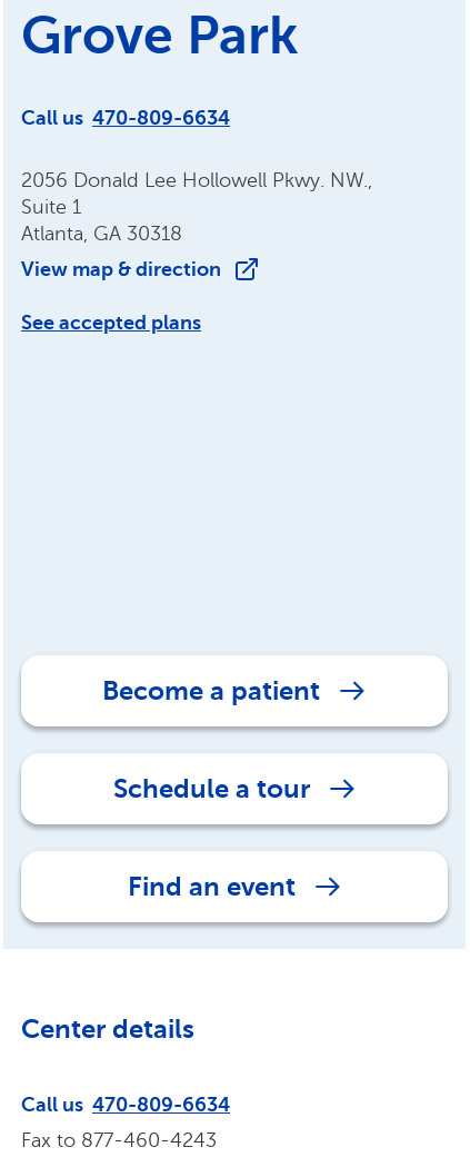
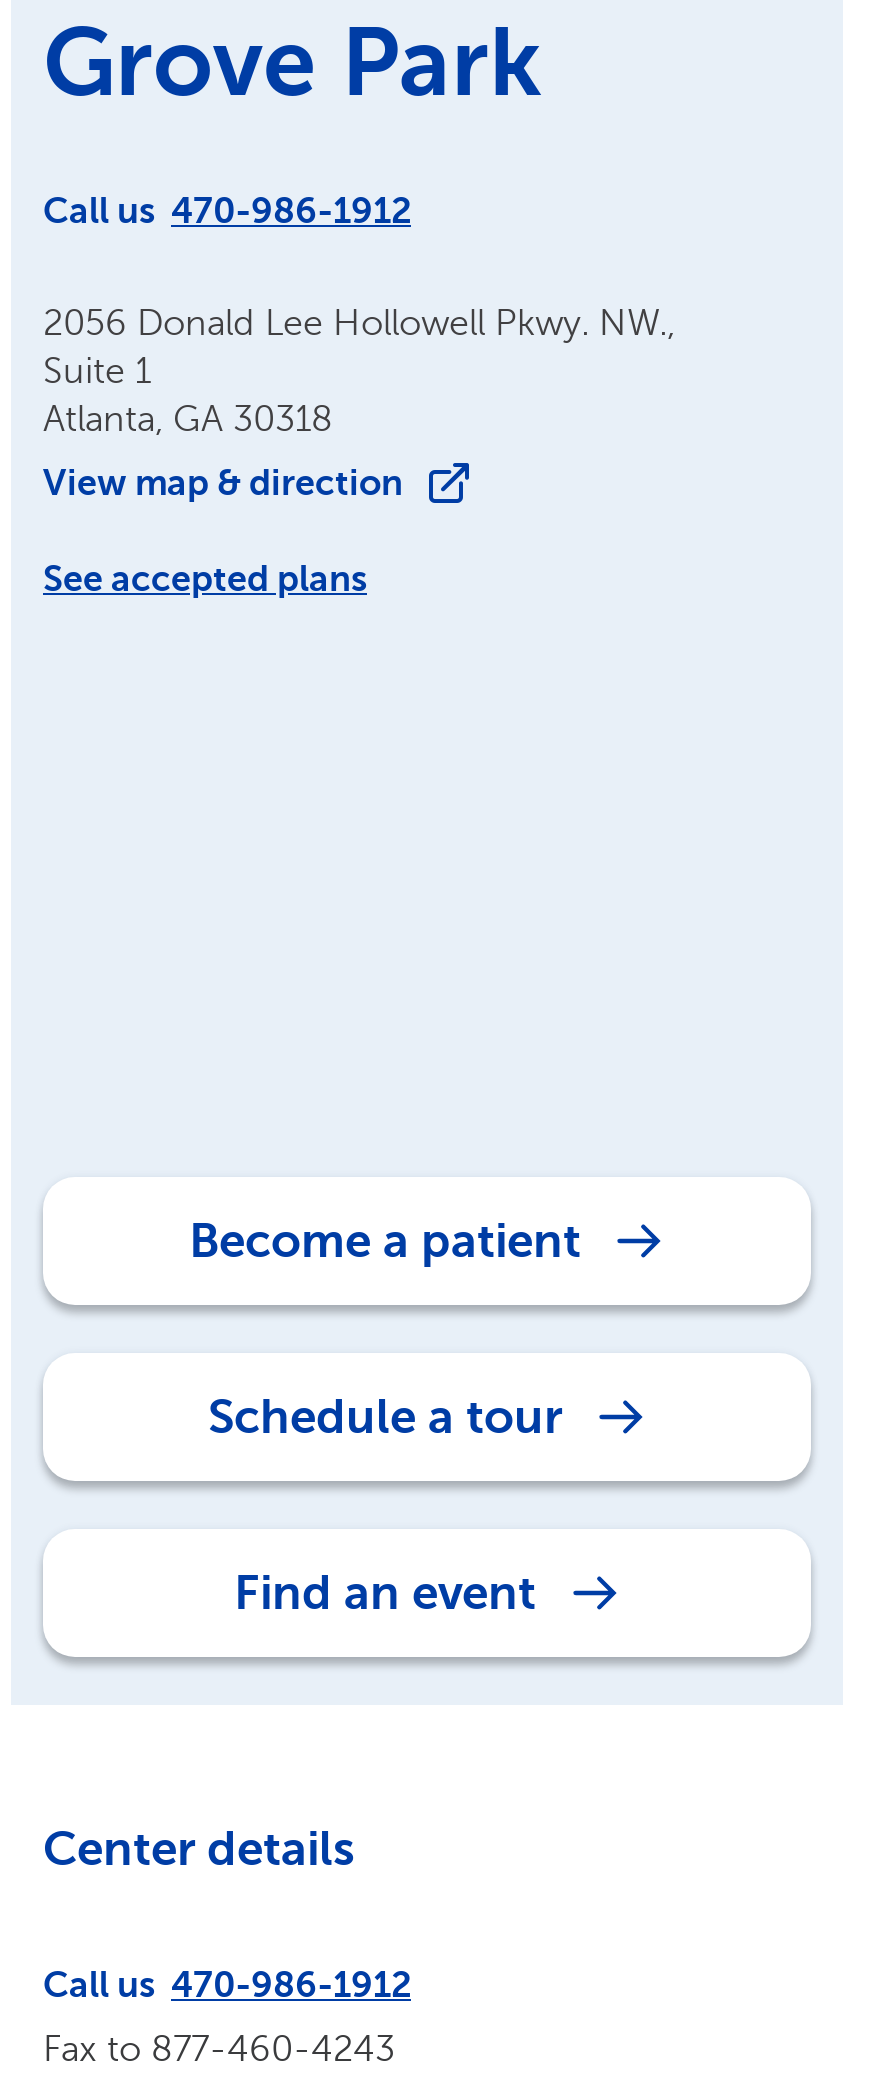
[21,107,230,129] Call us 470-809-6634 -> [43,191,411,231] Call us 470-986-1912
[21,1094,230,1116] Call us 470-809-6634 -> [43,1965,411,2005] Call us 470-986-1912

